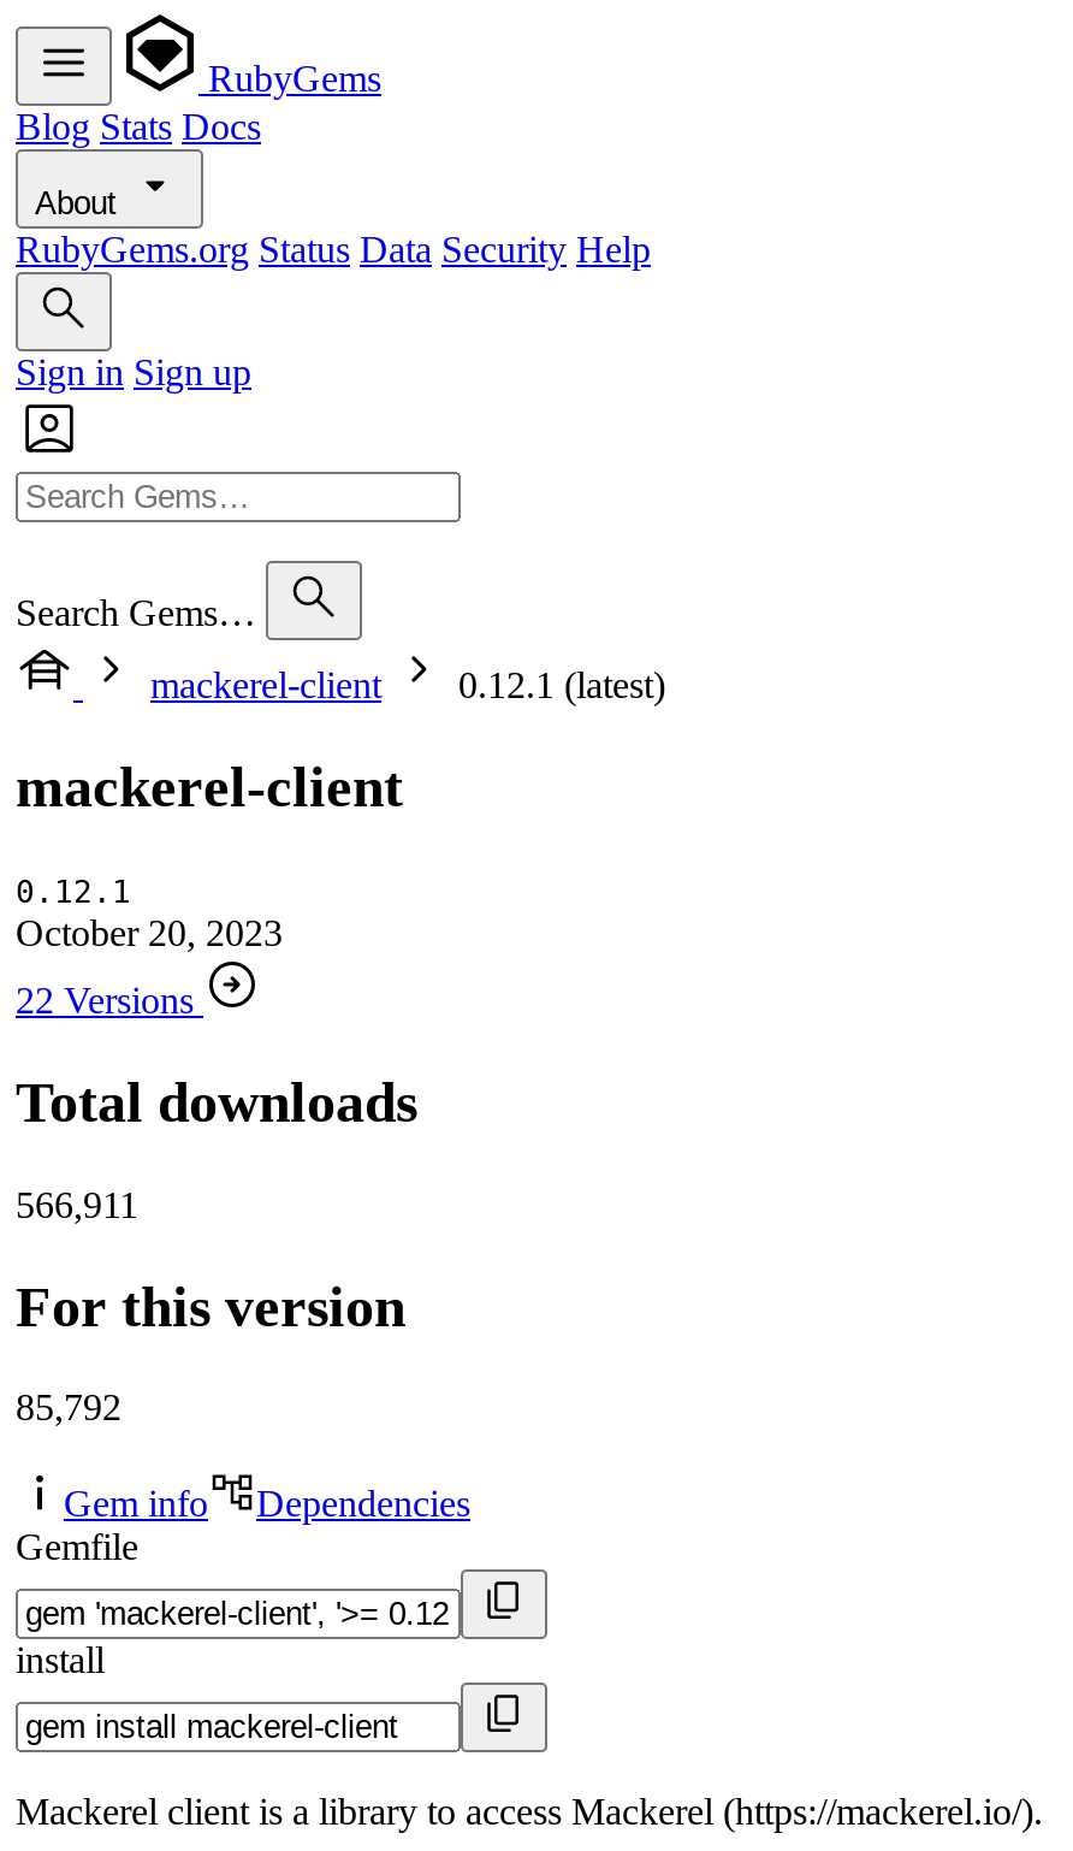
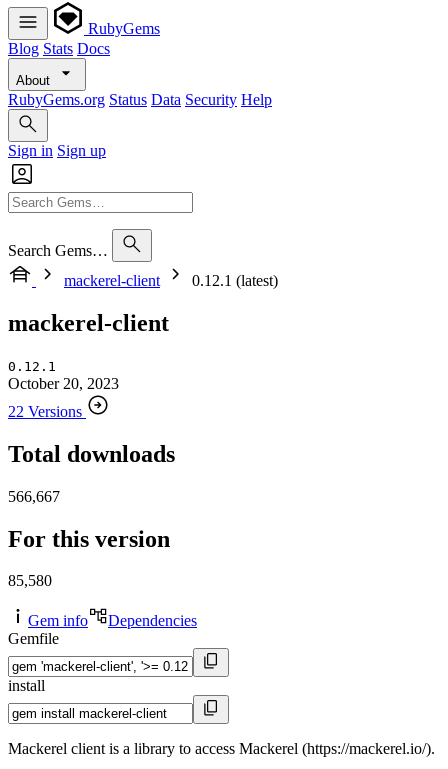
[16,1183,138,1224] 566,911 -> [8,488,60,505] 566,667
[16,1387,121,1428] 85,792 -> [8,572,52,589] 85,580

